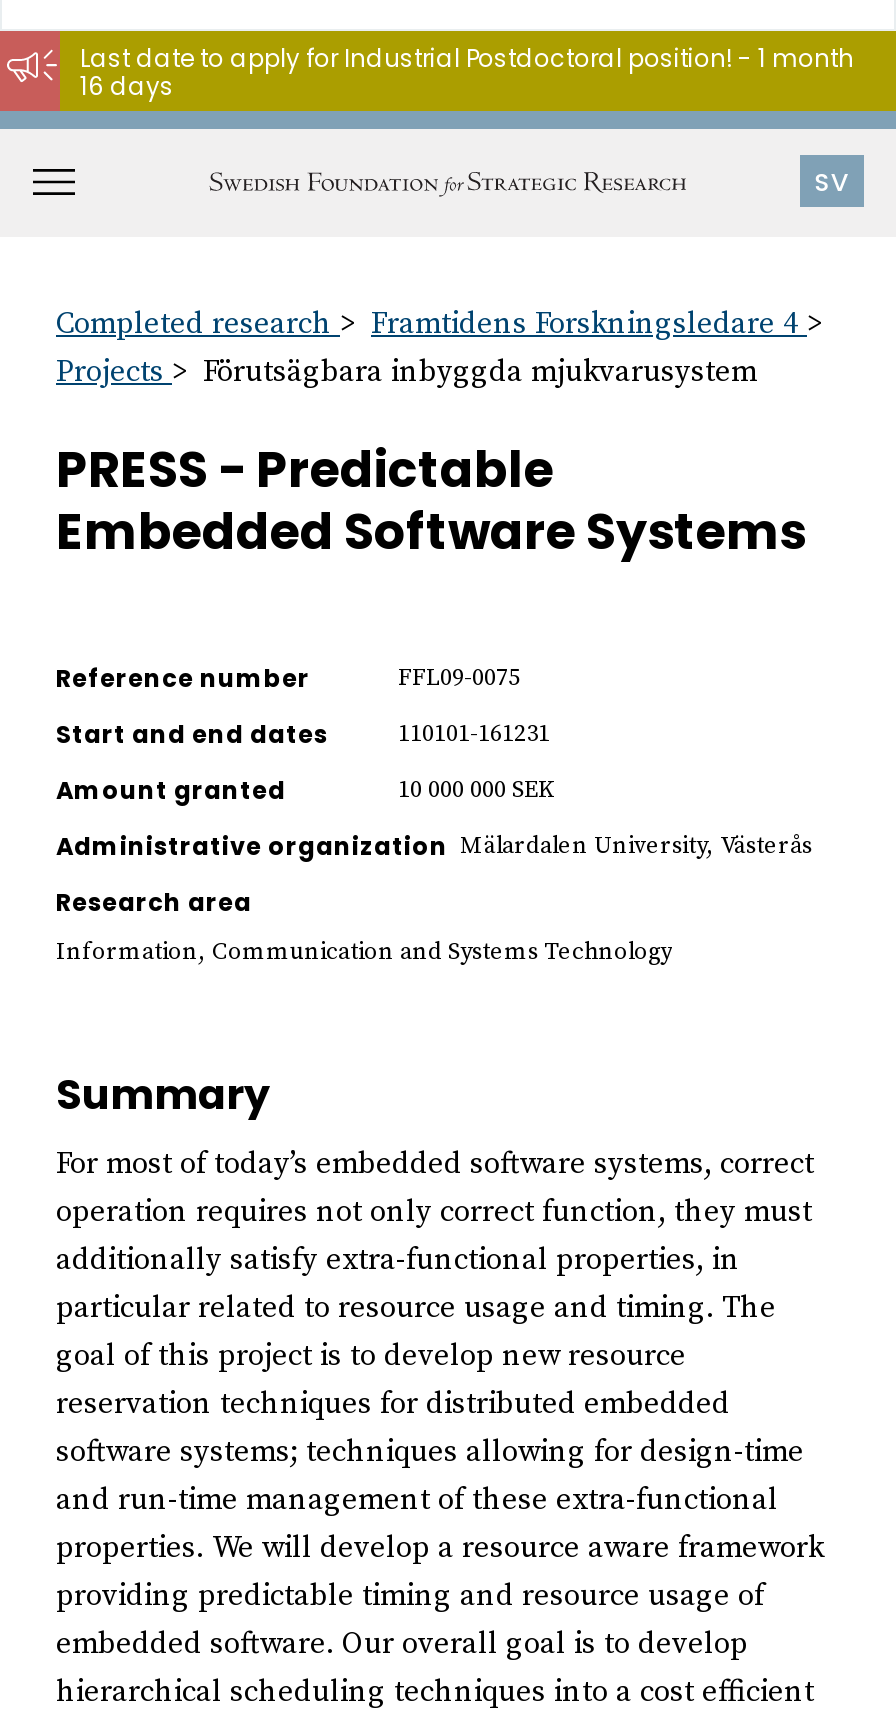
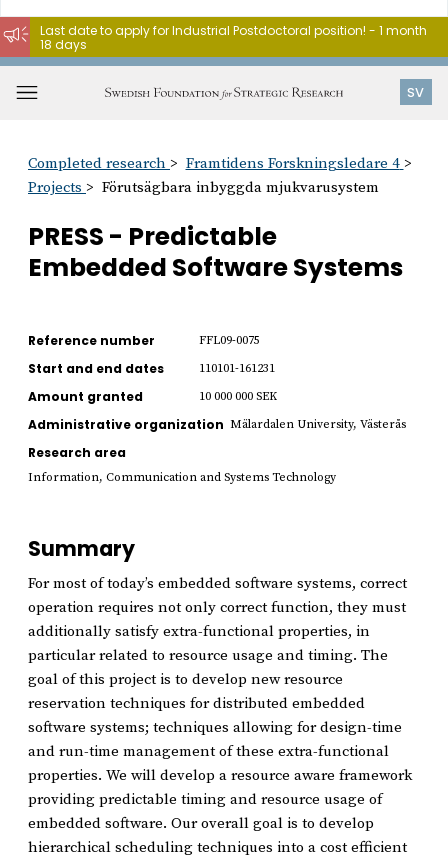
[80,69,174,103] 16 days -> [40,36,87,53] 18 days

